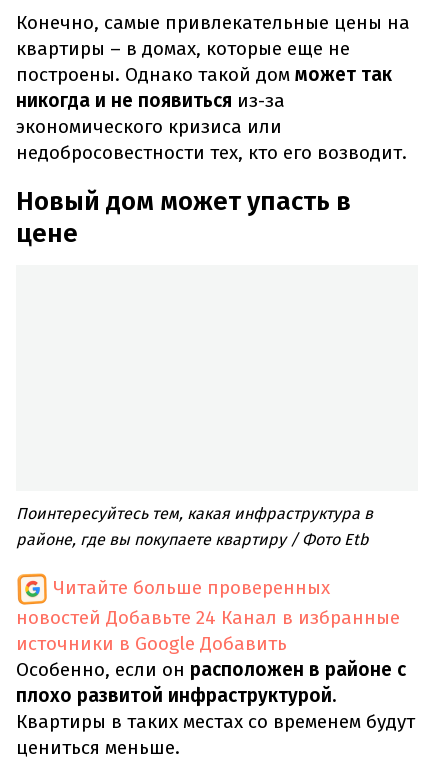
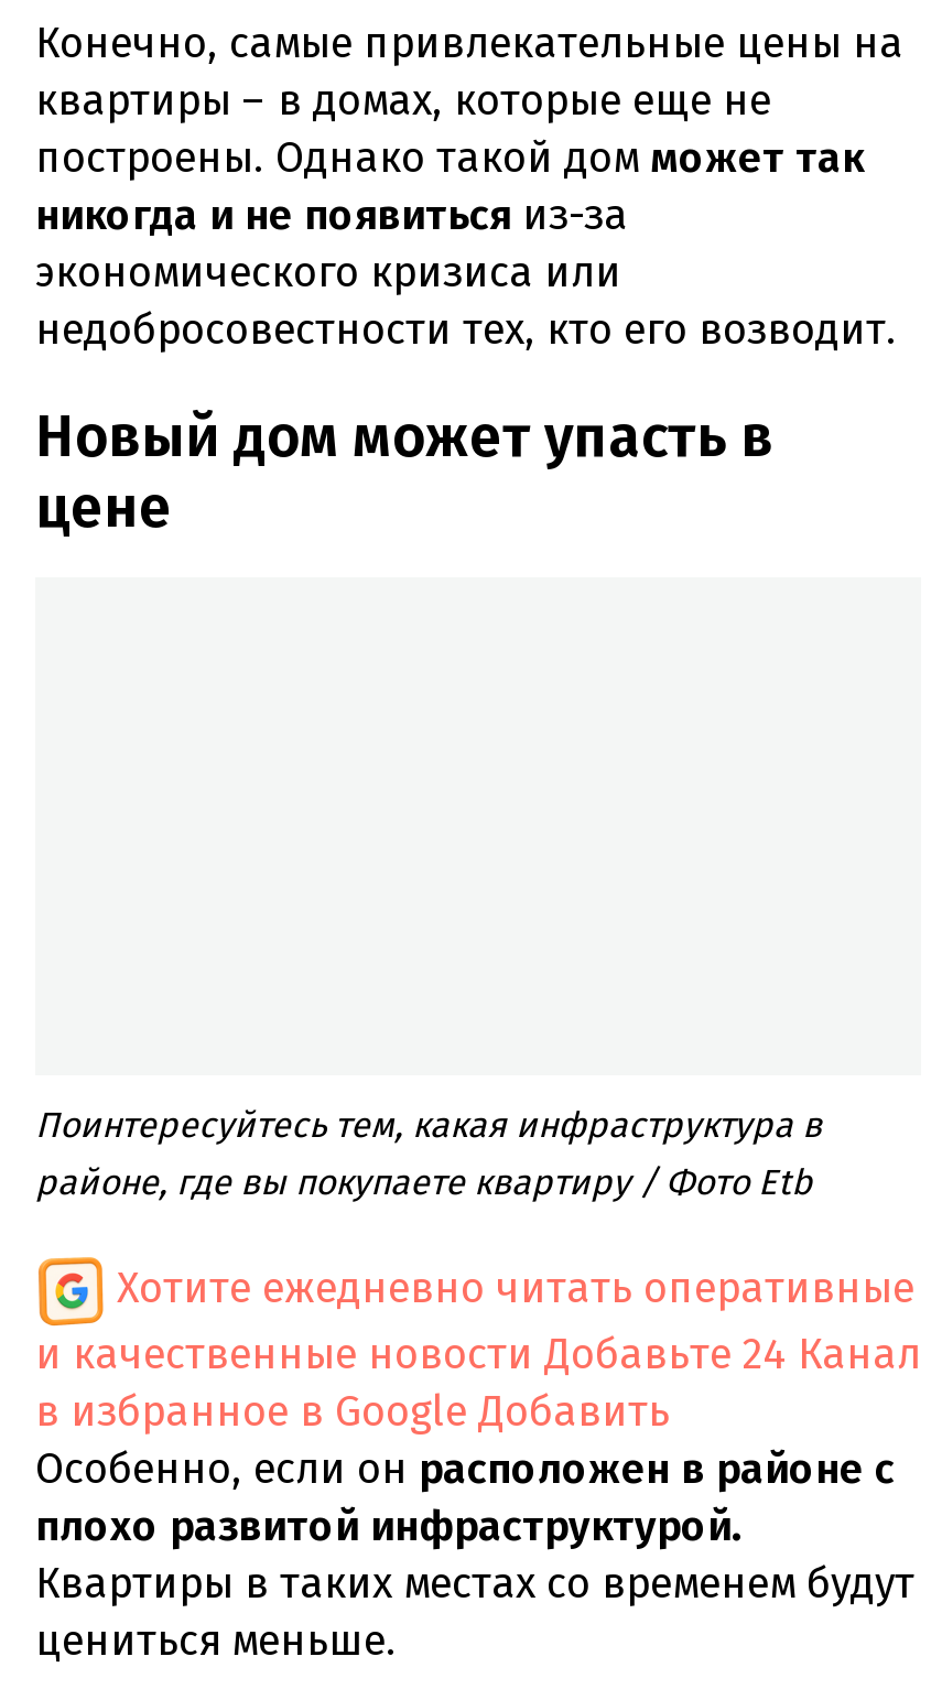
[16,576,400,655] Читайте больше проверенных | новостей Добавьте 24 Канал в избранные | источники в Google Добавить -> [35,1262,921,1436] Хотите ежедневно читать оперативные | и качественные новости Добавьте 24 Канал | в избранное в Google Добавить

